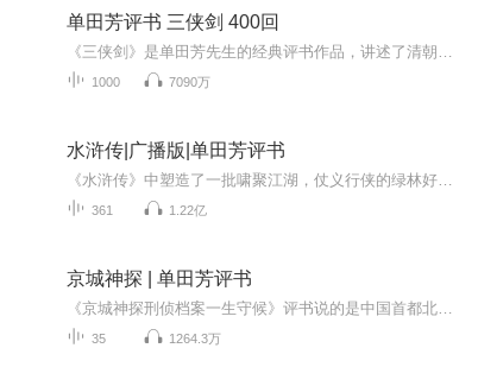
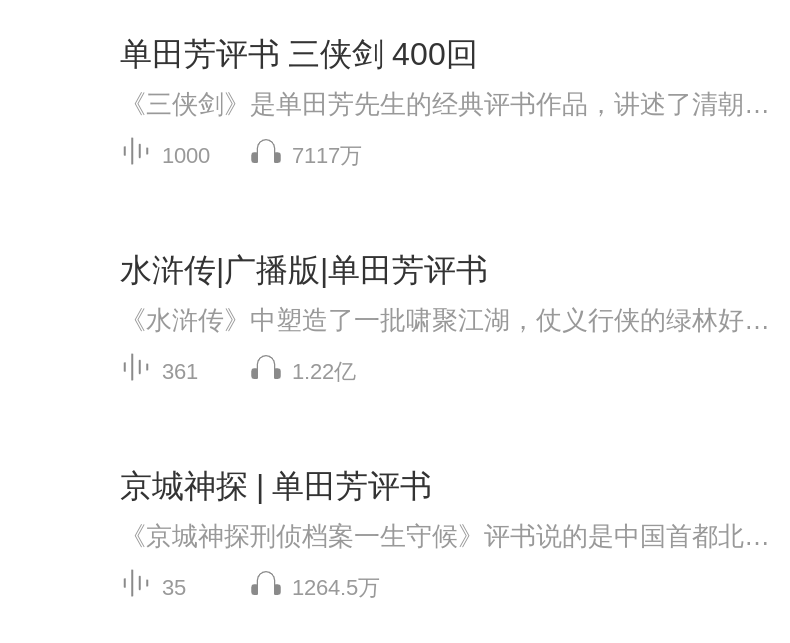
[169,75,210,89] 7090万 -> [292,143,362,167] 7117万
[169,331,221,345] 1264.3万 -> [292,575,380,599] 1264.5万

